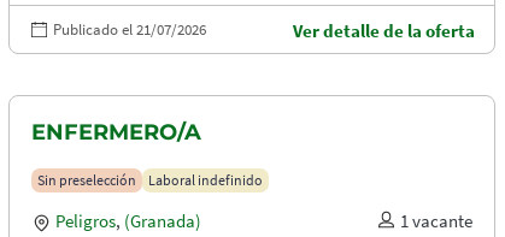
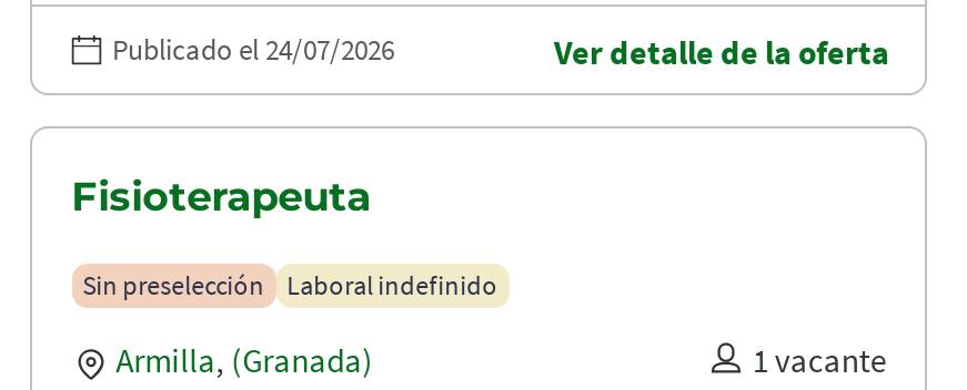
[53,19,206,40] Publicado el 21/07/2026 -> [112,31,394,69] Publicado el 24/07/2026
[31,119,201,146] ENFERMERO/A -> [71,172,371,221] Fisioterapeuta
[55,210,201,232] Peligros, (Granada) -> [116,339,373,381] Armilla, (Granada)

